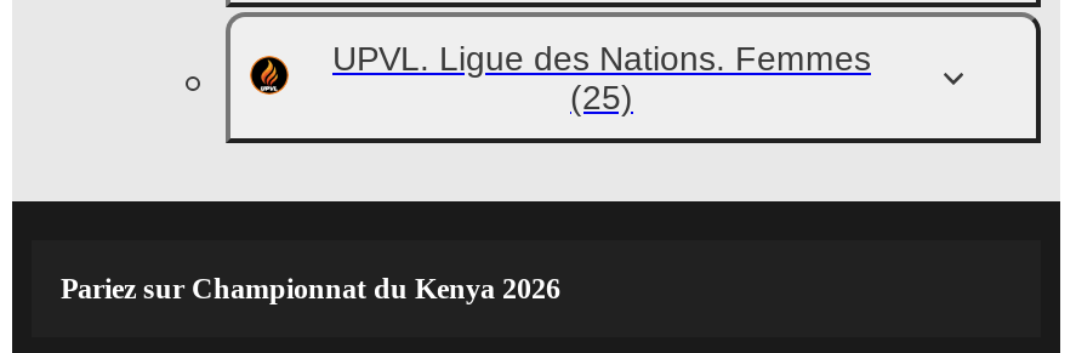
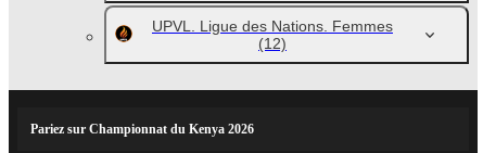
[570,78,633,116] (25) -> [258,35,287,52] (12)

